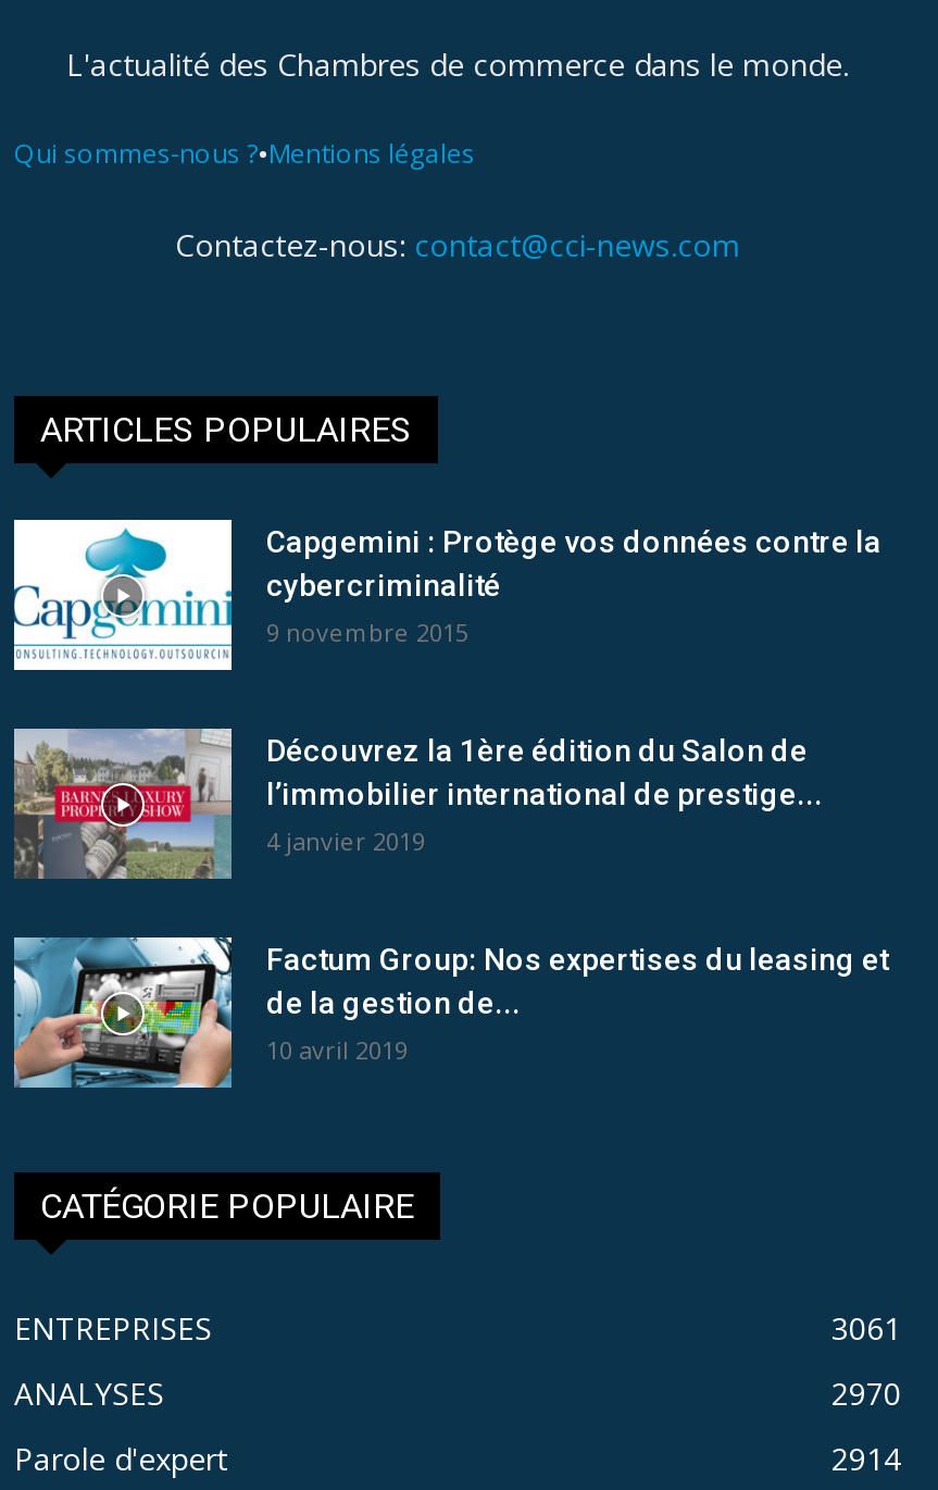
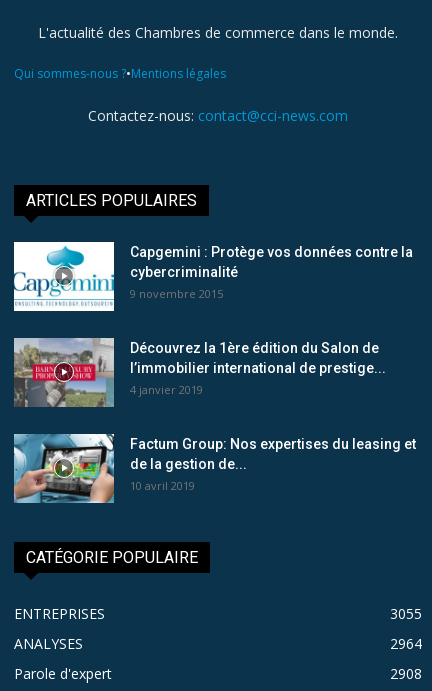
[831,1308,901,1349] 3061 -> [390,604,422,623] 3055
[831,1373,901,1415] 2970 -> [390,634,422,653] 2964
[831,1439,901,1480] 2914 -> [390,664,422,683] 2908

